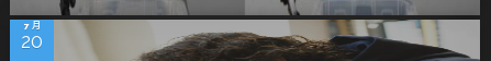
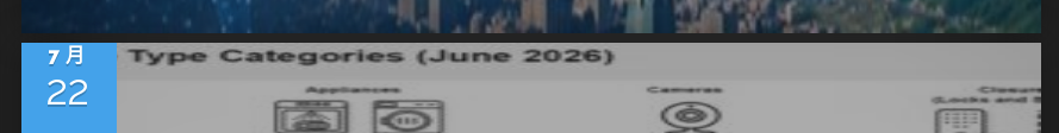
[21,29,43,52] 20 -> [45,64,88,114] 22

